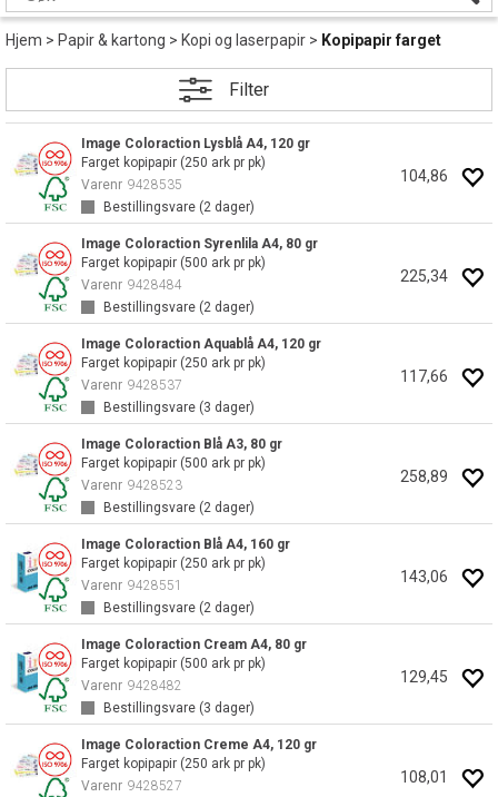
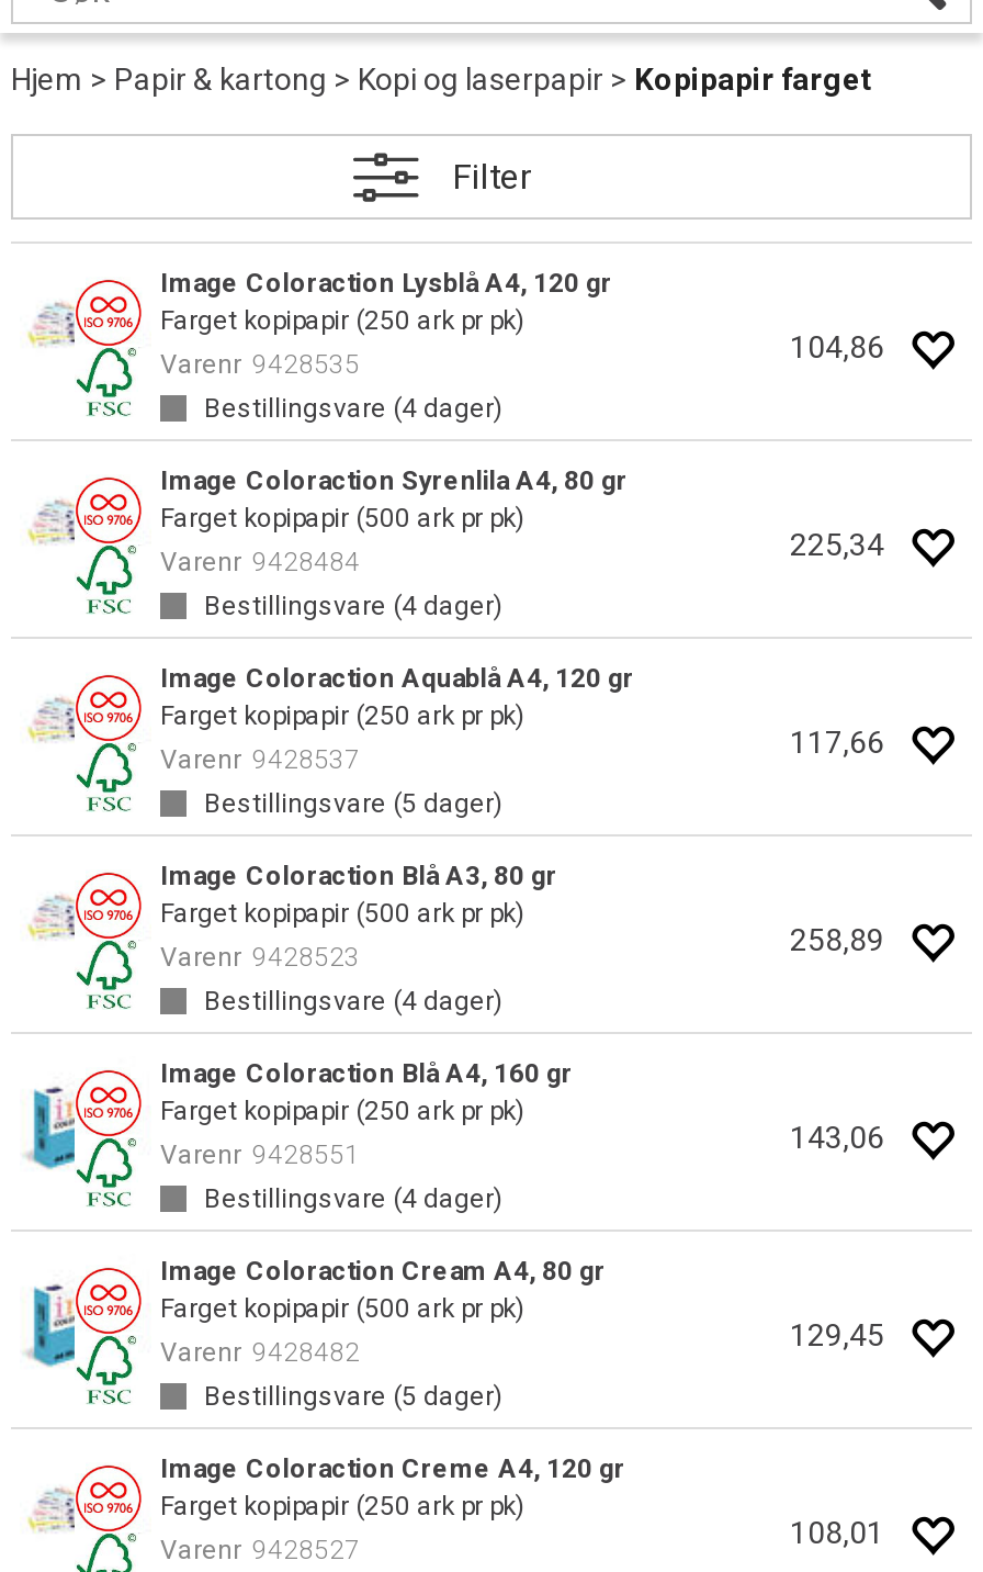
[103,199,255,215] Bestillingsvare (2 dager) -> [204,393,502,424] Bestillingsvare (4 dager)
[103,299,255,315] Bestillingsvare (2 dager) -> [204,591,502,621] Bestillingsvare (4 dager)
[103,400,255,415] Bestillingsvare (3 dager) -> [204,788,502,819] Bestillingsvare (5 dager)
[103,500,255,515] Bestillingsvare (2 dager) -> [204,986,502,1017] Bestillingsvare (4 dager)
[103,600,255,616] Bestillingsvare (2 dager) -> [204,1183,502,1214] Bestillingsvare (4 dager)
[103,700,255,716] Bestillingsvare (3 dager) -> [204,1381,502,1412] Bestillingsvare (5 dager)

